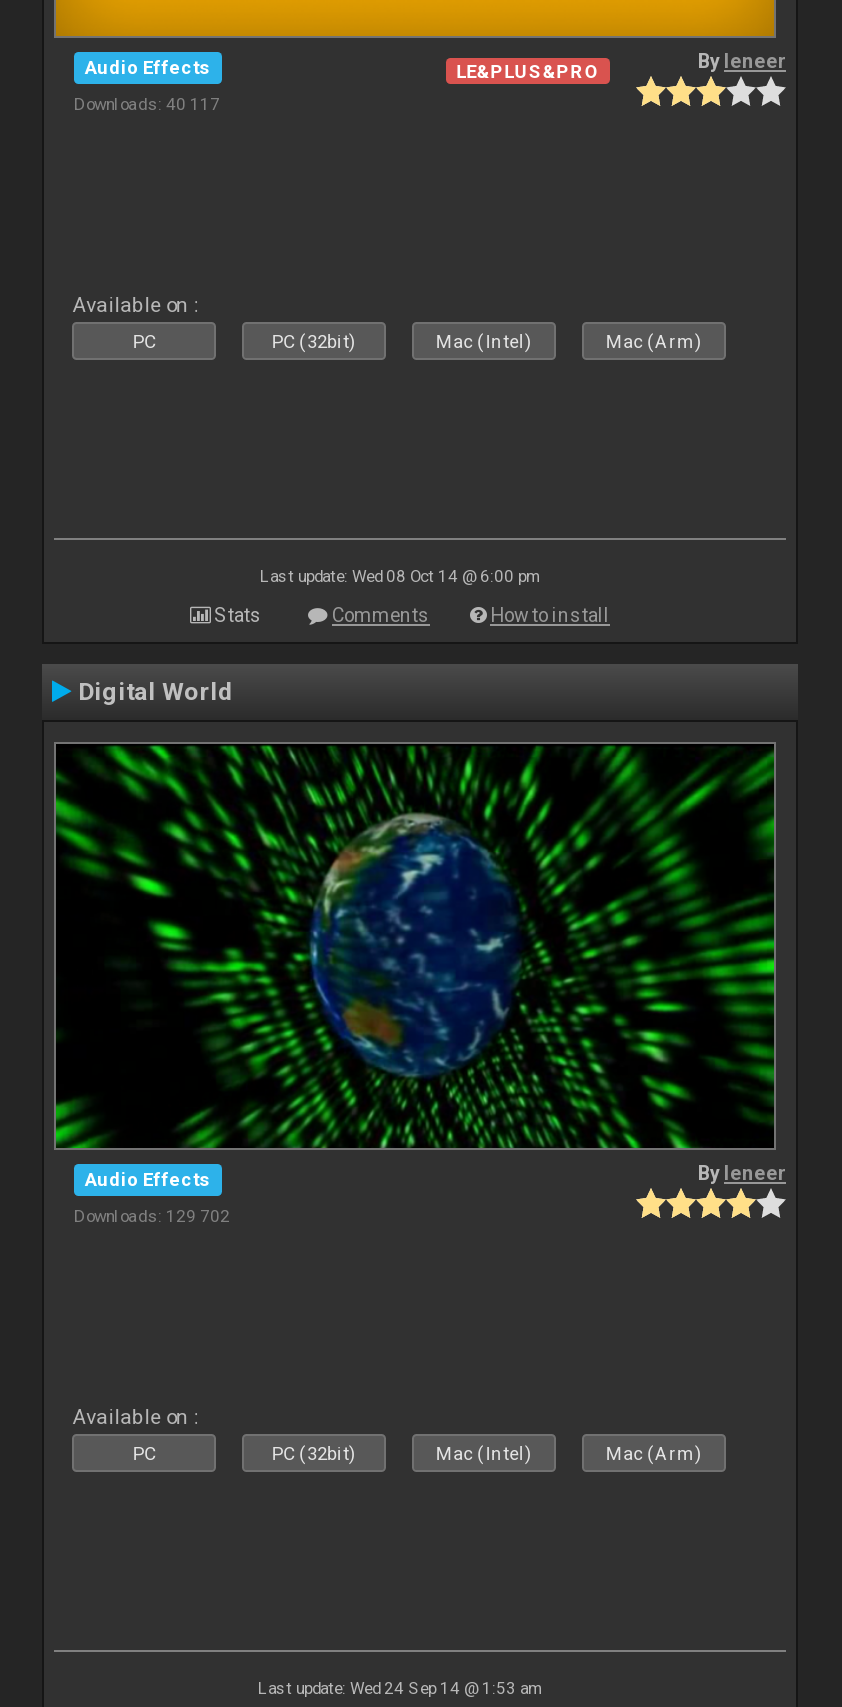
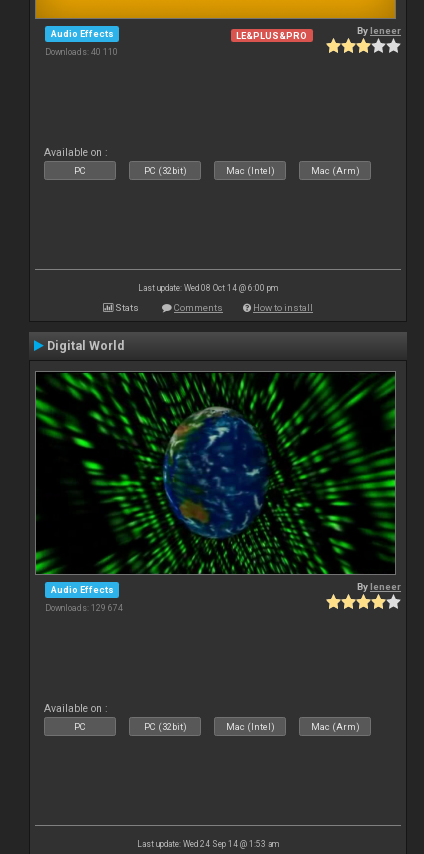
[74,93,220,113] Downloads: 40 117 -> [45,47,118,57] Downloads: 40 110
[74,1205,230,1225] Downloads: 129 702 -> [45,603,123,613] Downloads: 129 674

